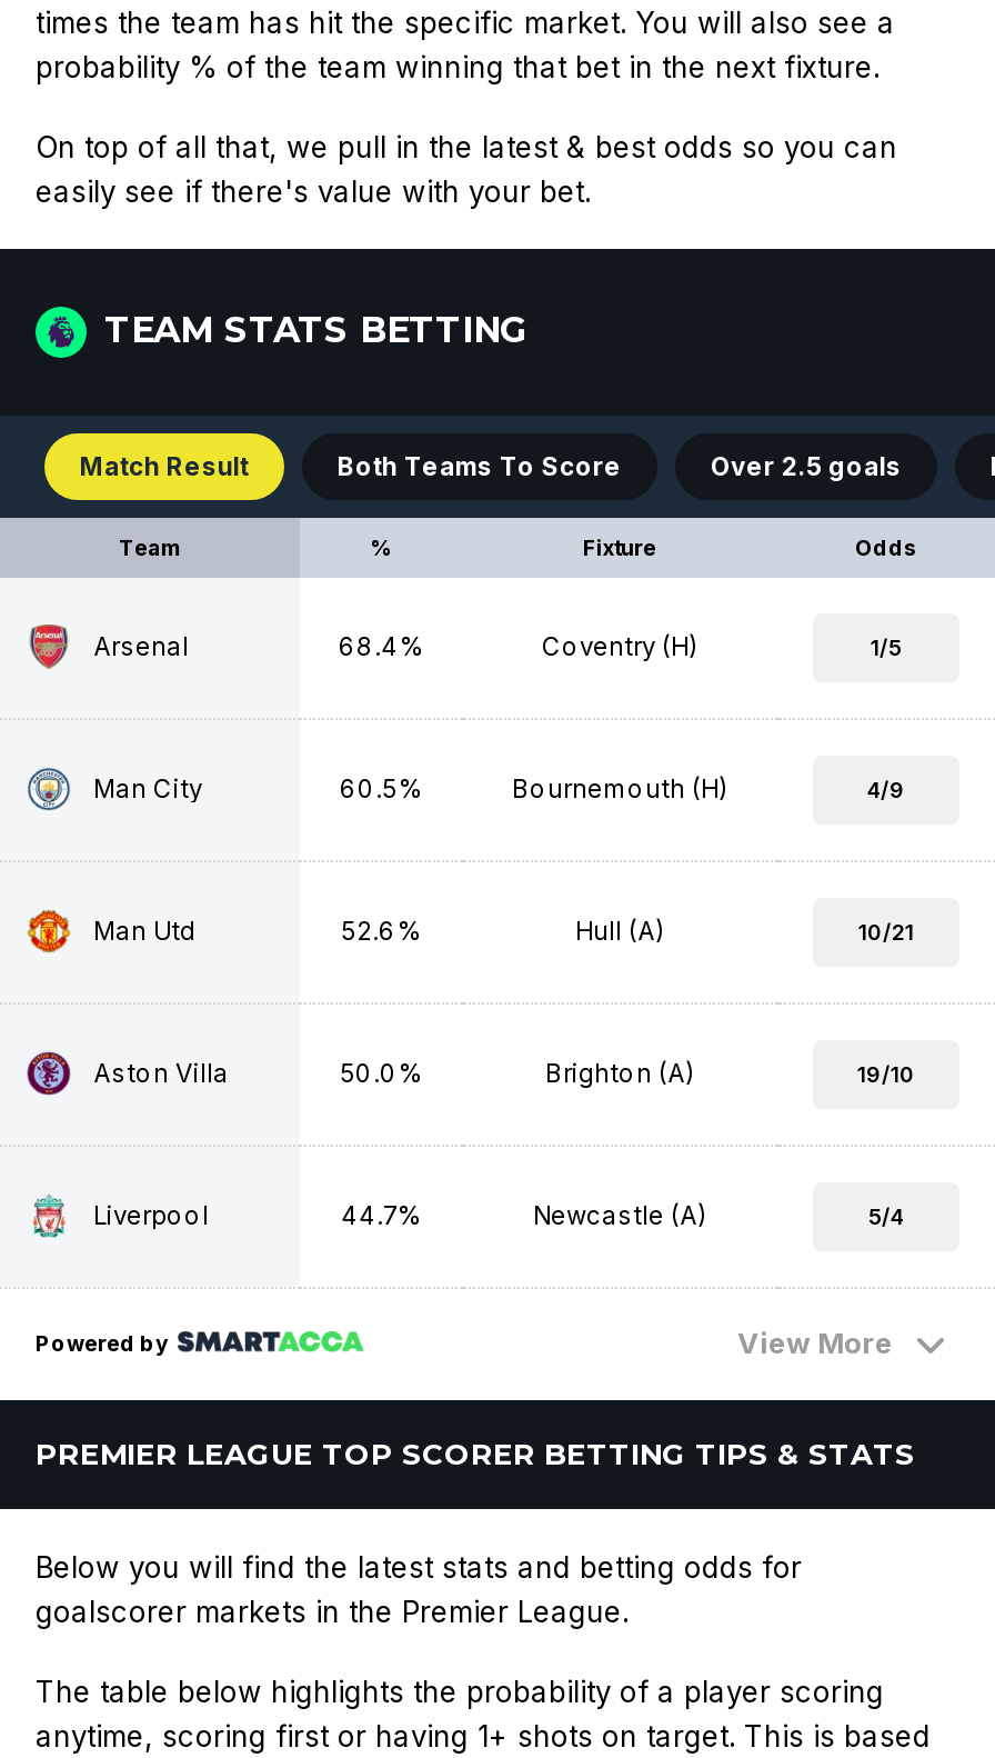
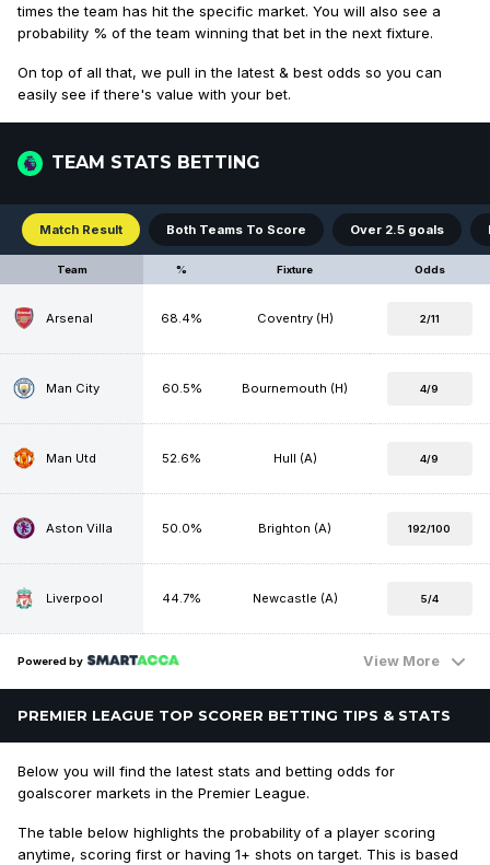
[871,635,902,659] 1/5 -> [420,312,440,324] 2/11
[858,919,914,943] 10/21 -> [421,452,439,464] 4/9
[857,1061,915,1086] 19/10 -> [409,522,451,534] 192/100

